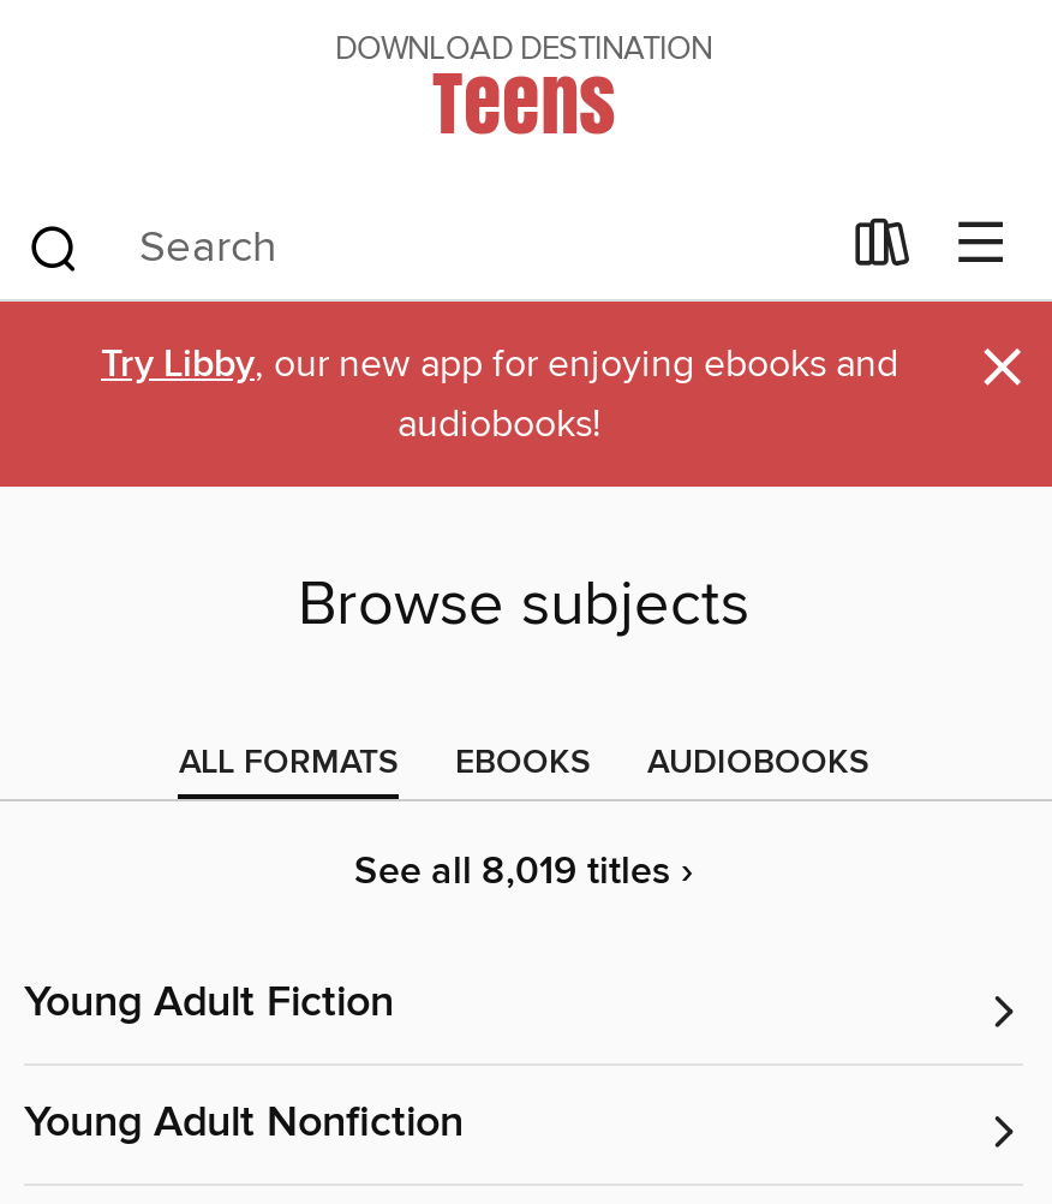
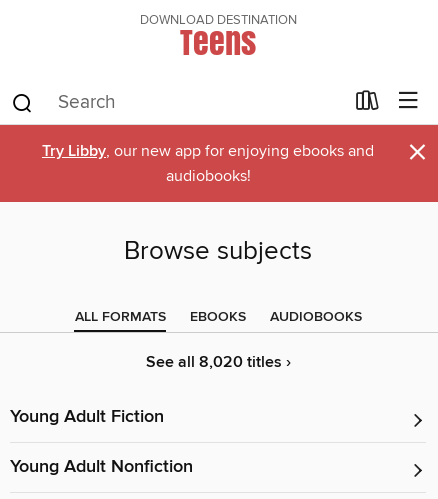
[354,847,693,898] See all 8,019 titles › -> [145,352,290,373] See all 8,020 titles ›

